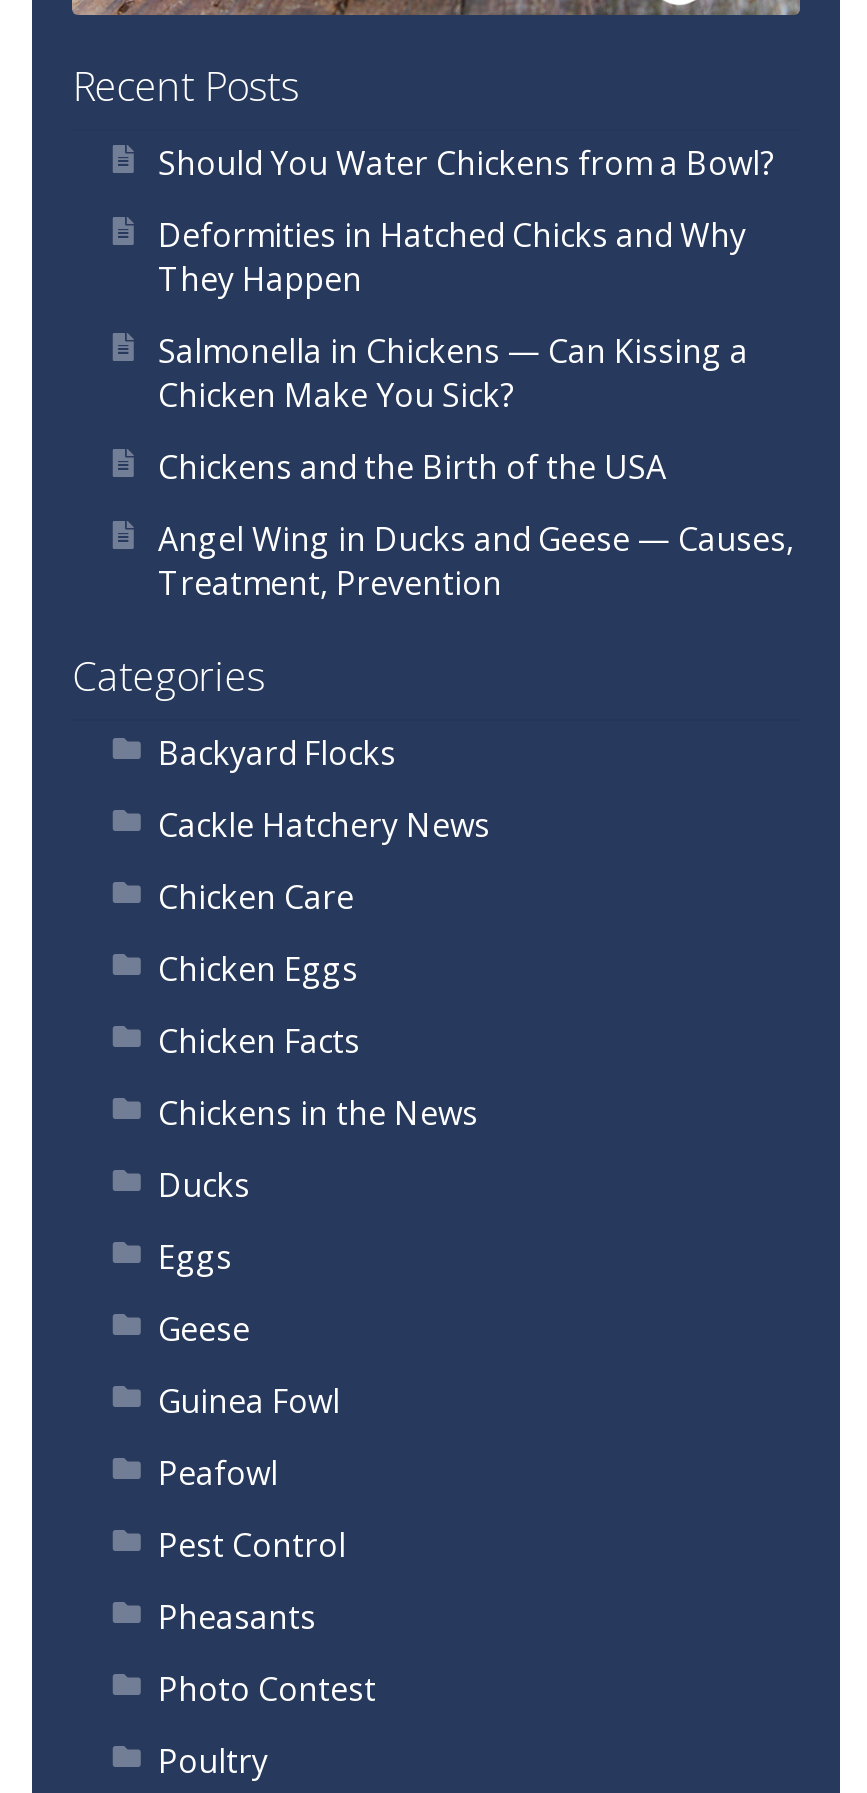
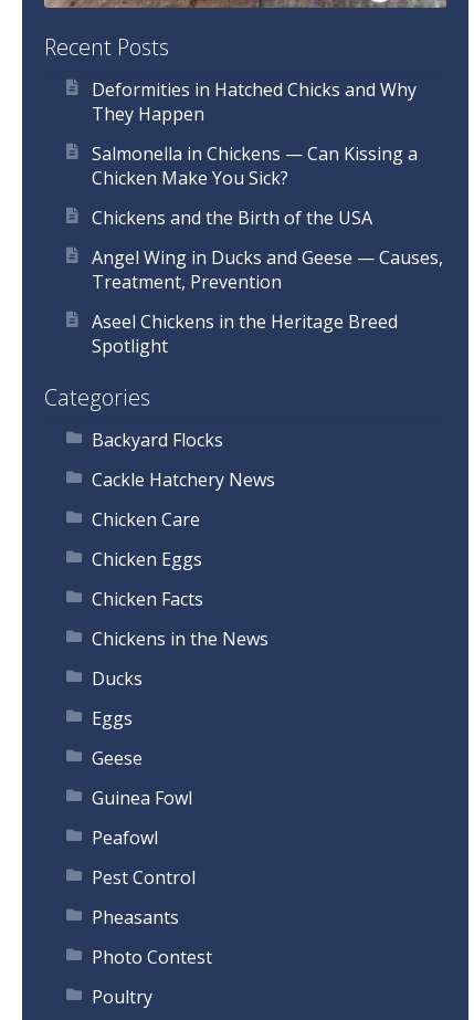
[158,140,774,184] Should You Water Chickens from a Bowl? -> none
moved [158,212,794,604] -> [92,77,443,294]: Deformities in Hatched Chicks and Why | They Happen | Salmonella in Chickens — Can Kissing a | Chicken Make You Sick? | Chickens and the Birth of the USA | Angel Wing in Ducks and Geese — Causes, | Treatment, Prevention
none -> [92,309,398,358] Aseel Chickens in the Heritage Breed | Spotlight

